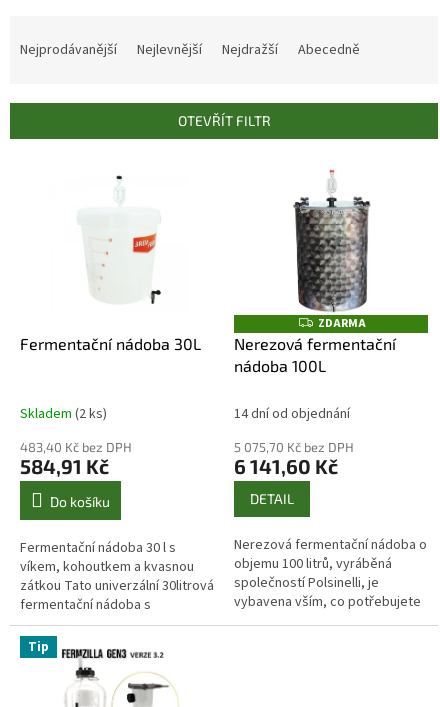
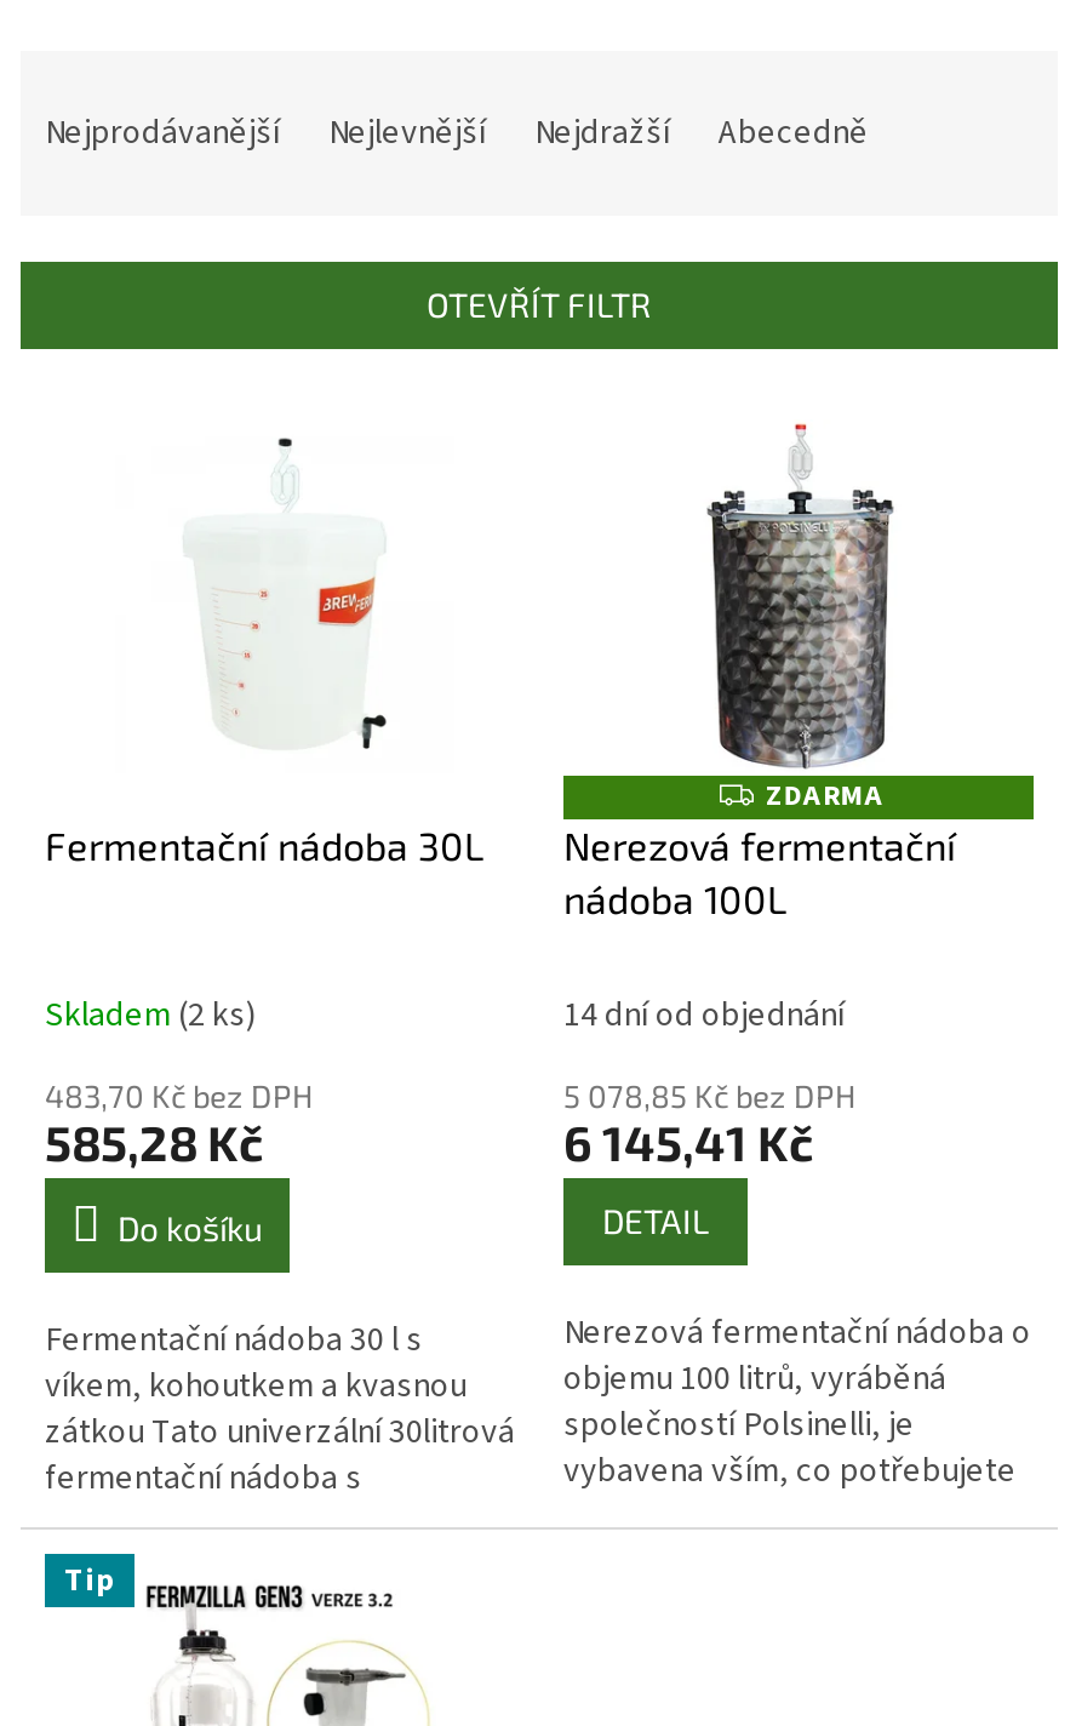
[20,439,132,455] 483,40 Kč bez DPH -> [45,1077,314,1116] 483,70 Kč bez DPH
[234,439,354,455] 5 075,70 Kč bez DPH -> [563,1077,857,1116] 5 078,85 Kč bez DPH
[20,454,109,478] 584,91 Kč -> [45,1113,263,1171] 585,28 Kč
[234,454,338,478] 6 141,60 Kč -> [563,1113,813,1171] 6 145,41 Kč

